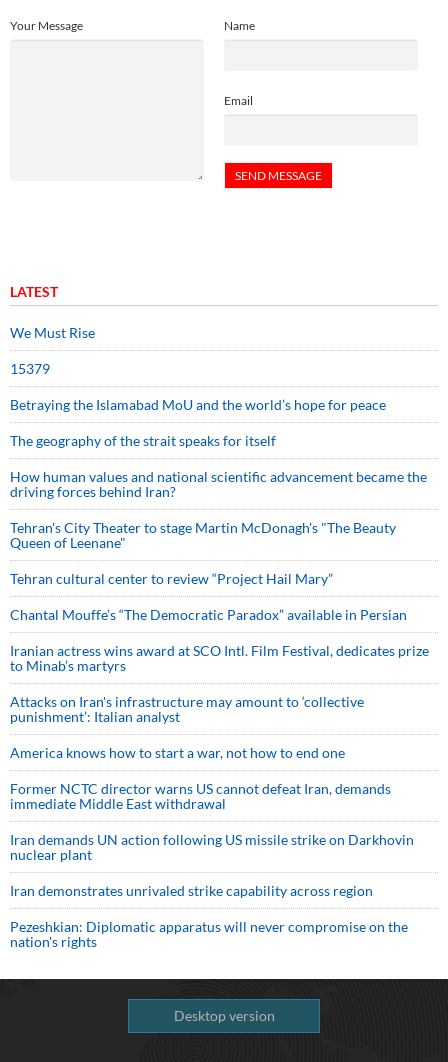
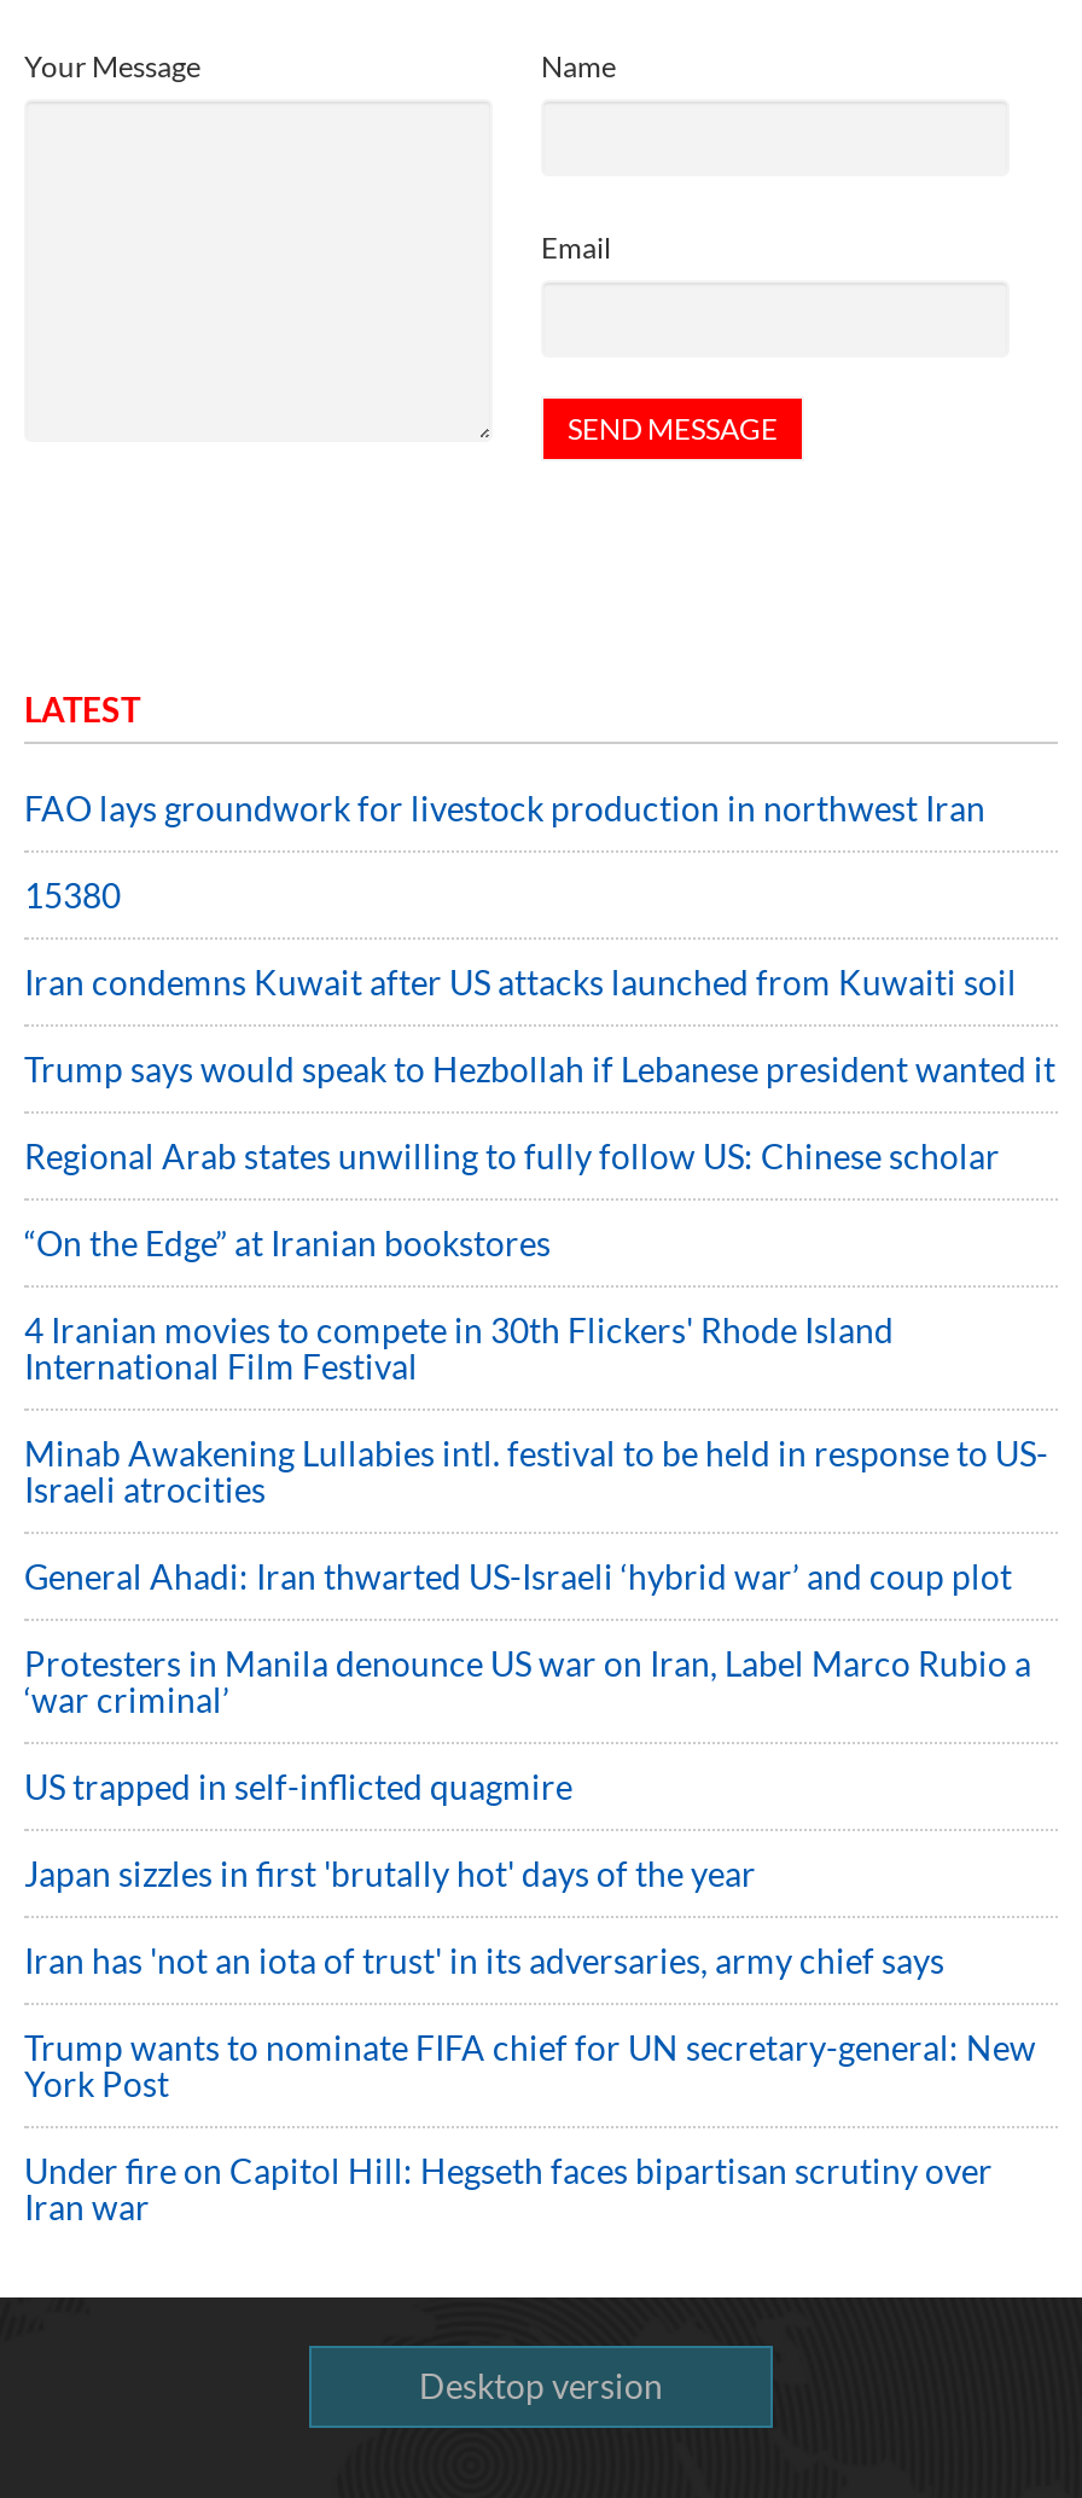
[10,324,95,341] We Must Rise -> [24,788,985,829] FAO lays groundwork for livestock production in northwest Iran
[10,360,50,377] 15379 -> [24,875,121,916] 15380
[10,396,386,413] Betraying the Islamabad MoU and the world’s hope for peace -> [24,962,1017,1003] Iran condemns Kuwait after US attacks launched from Kuwaiti soil
[10,432,276,449] The geography of the strait speaks for itself -> [24,1048,1055,1090] Trump says would speak to Hezbollah if Lebanese president wanted it
[10,468,427,500] How human values and national scientific advancement became the | driving forces behind Iran? -> [24,1135,1000,1177] Regional Arab states unwilling to fully follow US: Chinese scholar
[10,519,396,551] Tehran's City Theater to stage Martin McDonagh's "The Beauty | Queen of Leenane" -> [24,1222,551,1263] “On the Edge” at Iranian bookstores
[10,570,333,587] Tehran cultural center to review “Project Hail Mary” -> [24,1309,894,1387] 4 Iranian movies to compete in 30th Flickers' Rhode Island | International Film Festival
[10,606,407,623] Chantal Mouffe’s “The Democratic Paradox” available in Persian -> [24,1433,1048,1510] Minab Awakening Lullabies intl. festival to be held in response to US- | Israeli atrocities
[10,642,429,674] Iranian actress wins award at SCO Intl. Film Festival, dedicates prize | to Minab’s martyrs -> [24,1556,1012,1597] General Ahadi: Iran thwarted US-Israeli ‘hybrid war’ and coup plot
[10,693,364,725] Attacks on Iran's infrastructure may amount to ‘collective | punishment’: Italian analyst -> [24,1643,1031,1720] Protesters in Manila denounce US war on Iran, Label Marco Rubio a | ‘war criminal’
[10,744,345,761] America knows how to start a war, not how to end one -> [24,1766,580,1807] US trapped in self-inflicted quagmire
[10,780,391,812] Former NCTC director warns US cannot defeat Iran, demands | immediate Middle East withdrawal -> [24,1853,756,1894] Japan sizzles in first 'brutally hot' days of the year
[10,831,414,863] Iran demands UN action following US missile strike on Darkhovin | nuclear plant -> [24,1940,952,1981] Iran has 'not an iota of trust' in its adversaries, army chief says
[10,882,373,899] Iran demonstrates unrivaled strike capability across region -> [24,2027,1036,2104] Trump wants to nominate FIFA chief for UN secretary-general: New | York Post
[10,918,408,950] Pezeshkian: Diplomatic apparatus will never compromise on the | nation's rights -> [24,2150,993,2227] Under fire on Capitol Hill: Hegseth faces bipartisan scrutiny over | Iran war

